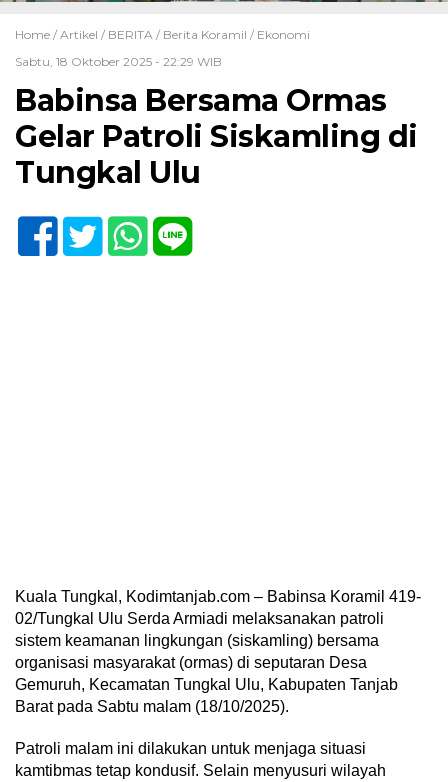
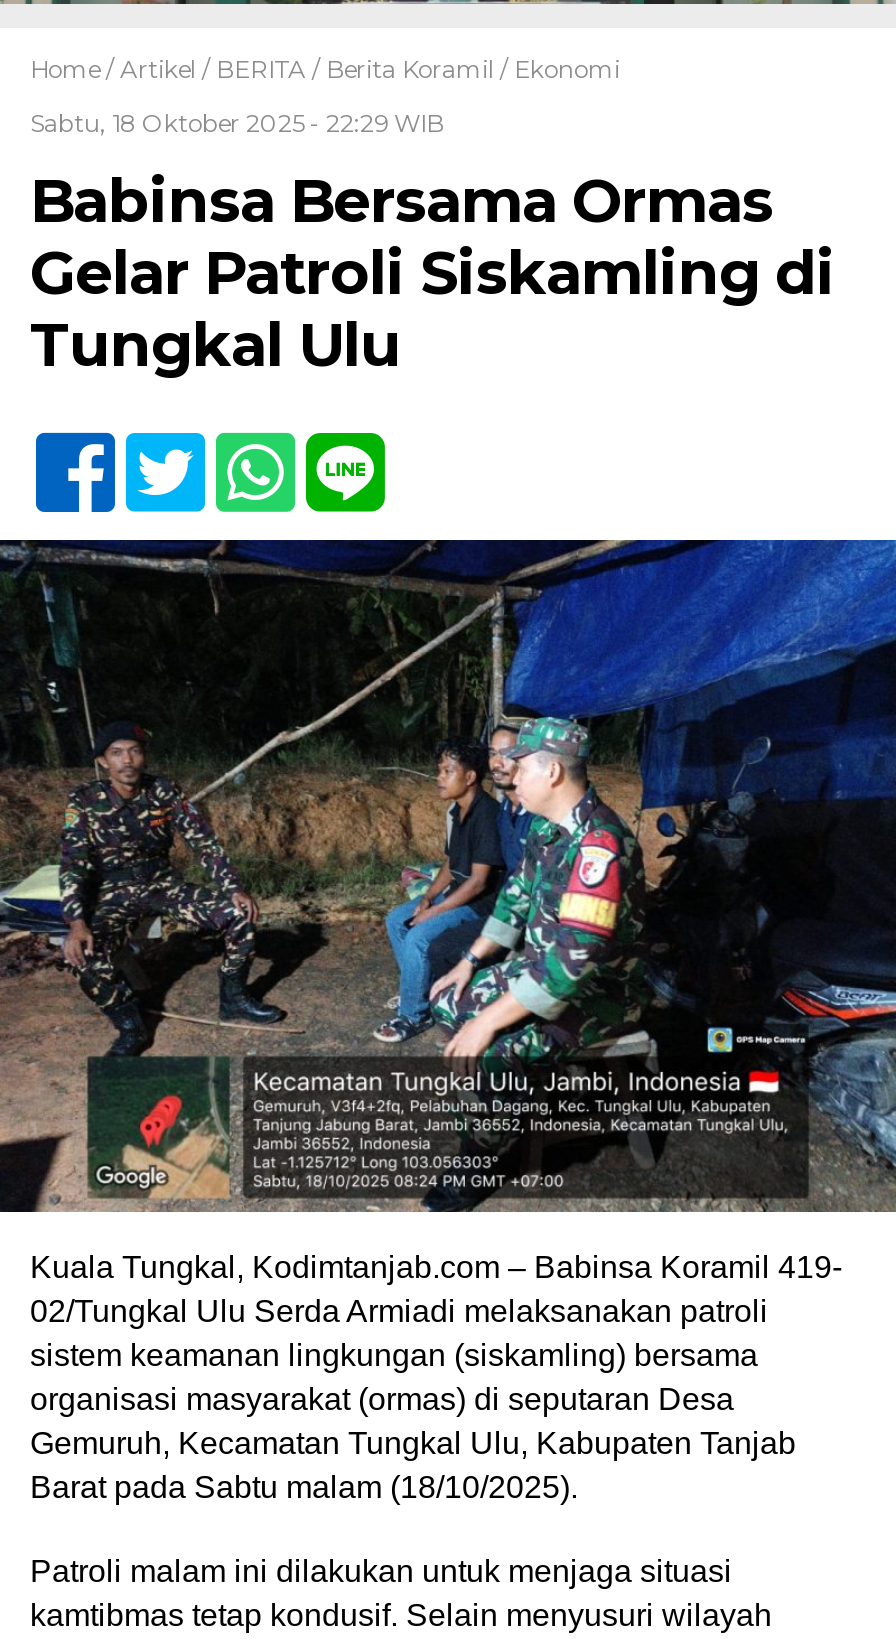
none -> [6,538,890,1216] [image]

